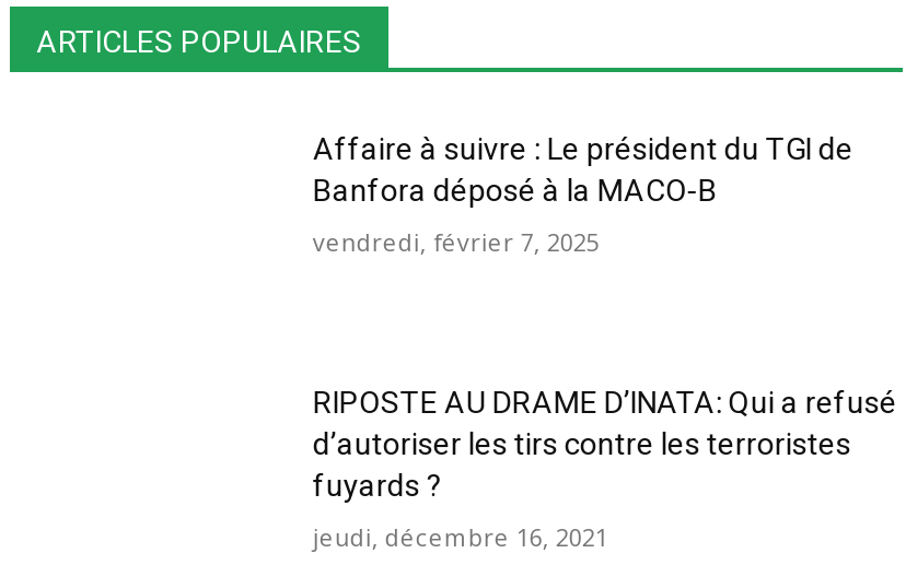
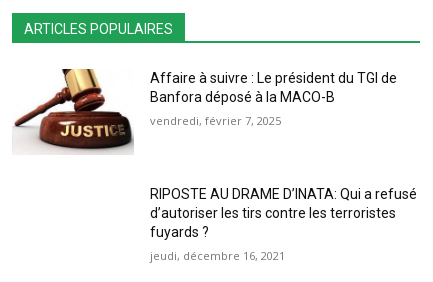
none -> [13,68,134,154] [image]

